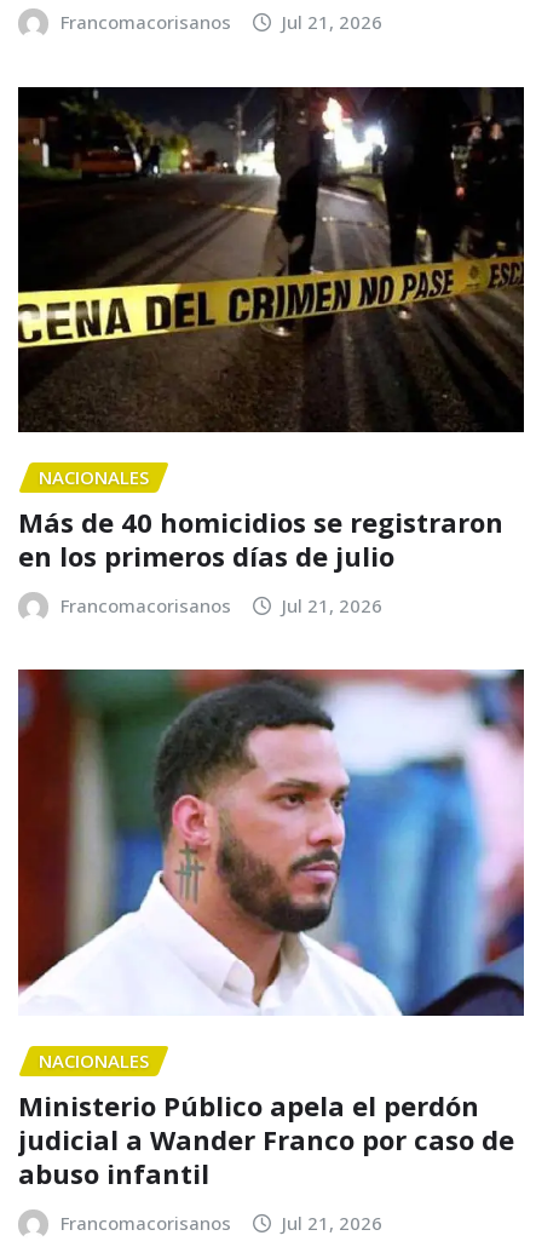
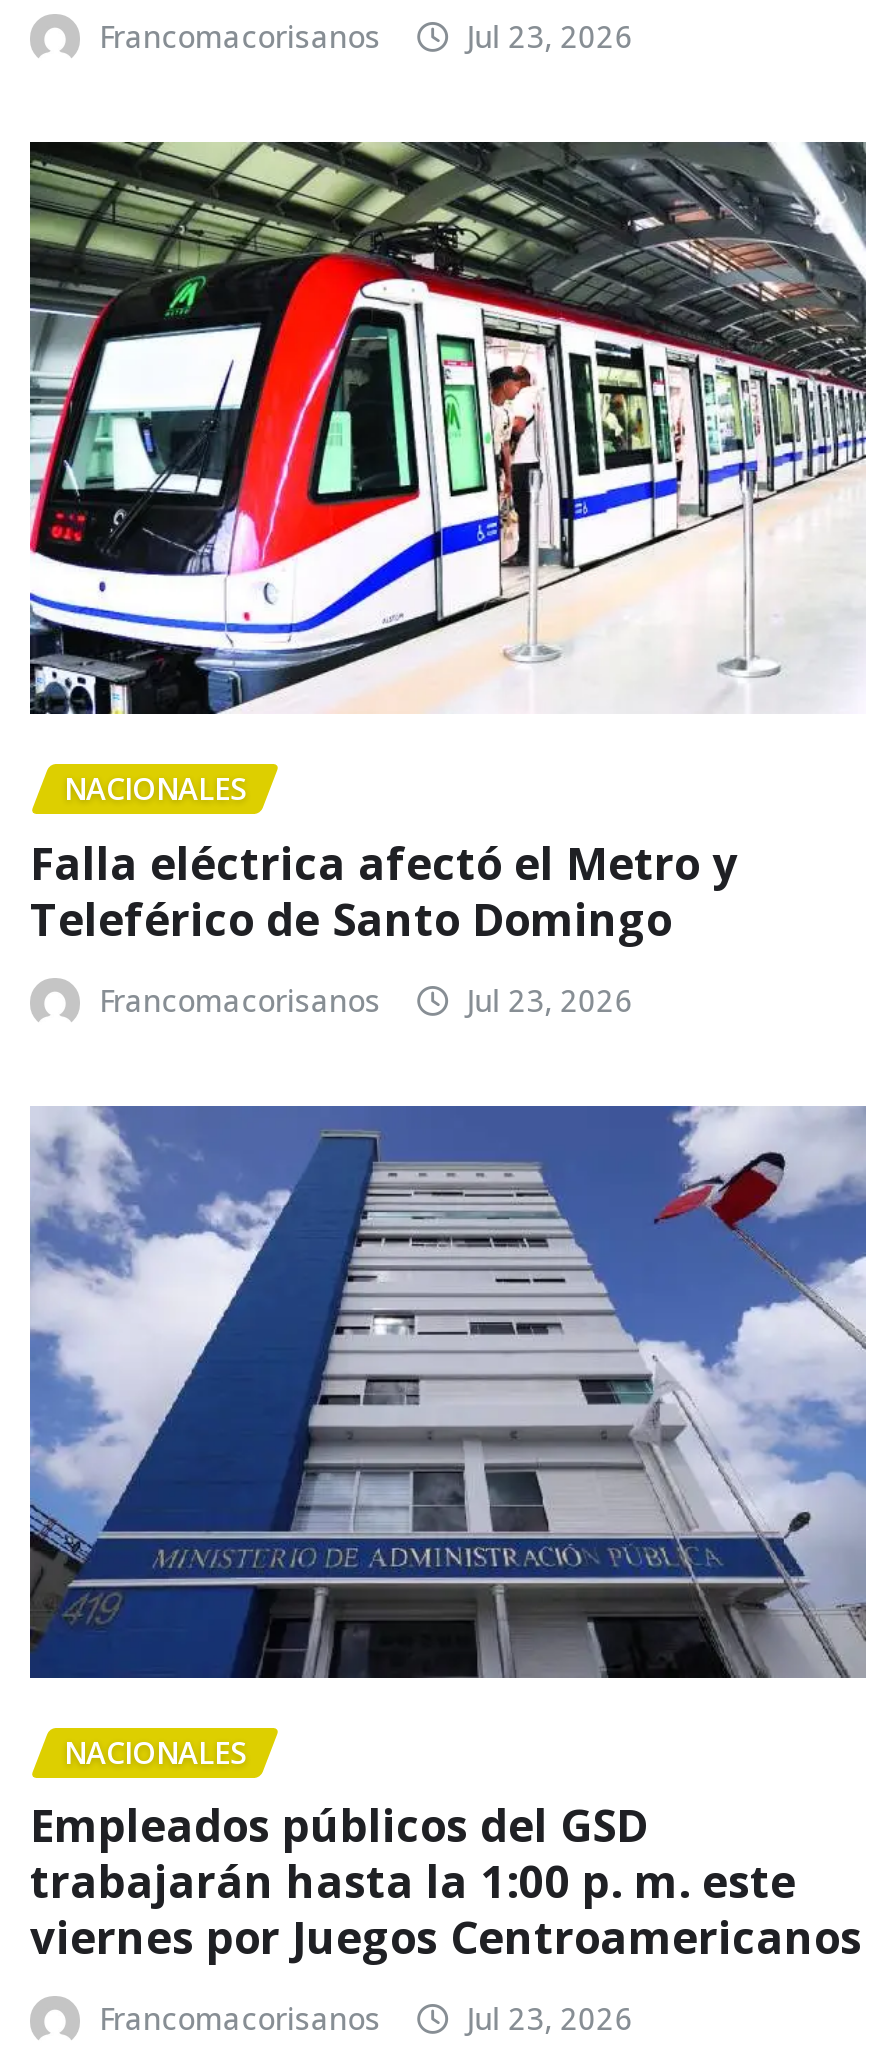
[282,10,383,34] Jul 21, 2026 -> [466,15,632,55] Jul 23, 2026
[17,86,525,433] [image] -> [28,141,868,717] [image]
[18,504,503,574] Más de 40 homicidios se registraron | en los primeros días de julio -> [30,831,738,947] Falla eléctrica afectó el Metro y | Teleférico de Santo Domingo
[282,593,383,617] Jul 21, 2026 -> [466,979,632,1019] Jul 23, 2026
[17,668,525,1017] [image] -> [28,1105,868,1681] [image]
[18,1087,514,1191] Ministerio Público apela el perdón | judicial a Wander Franco por caso de | abuso infantil -> [30,1794,862,1966] Empleados públicos del GSD | trabajarán hasta la 1:00 p. m. este | viernes por Juegos Centroamericanos
[282,1210,383,1235] Jul 21, 2026 -> [466,1998,632,2038] Jul 23, 2026

